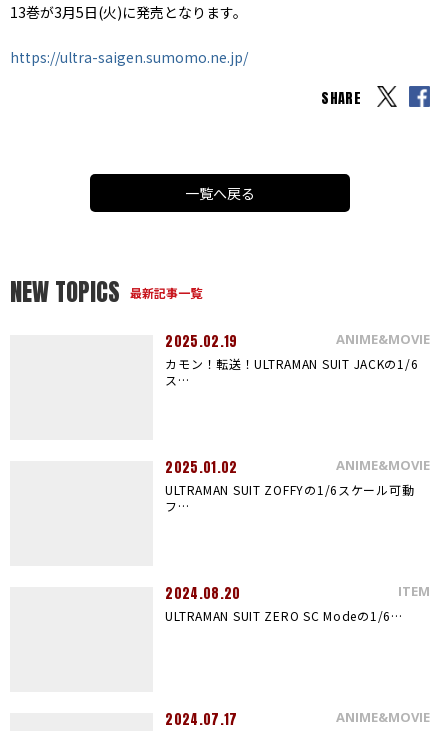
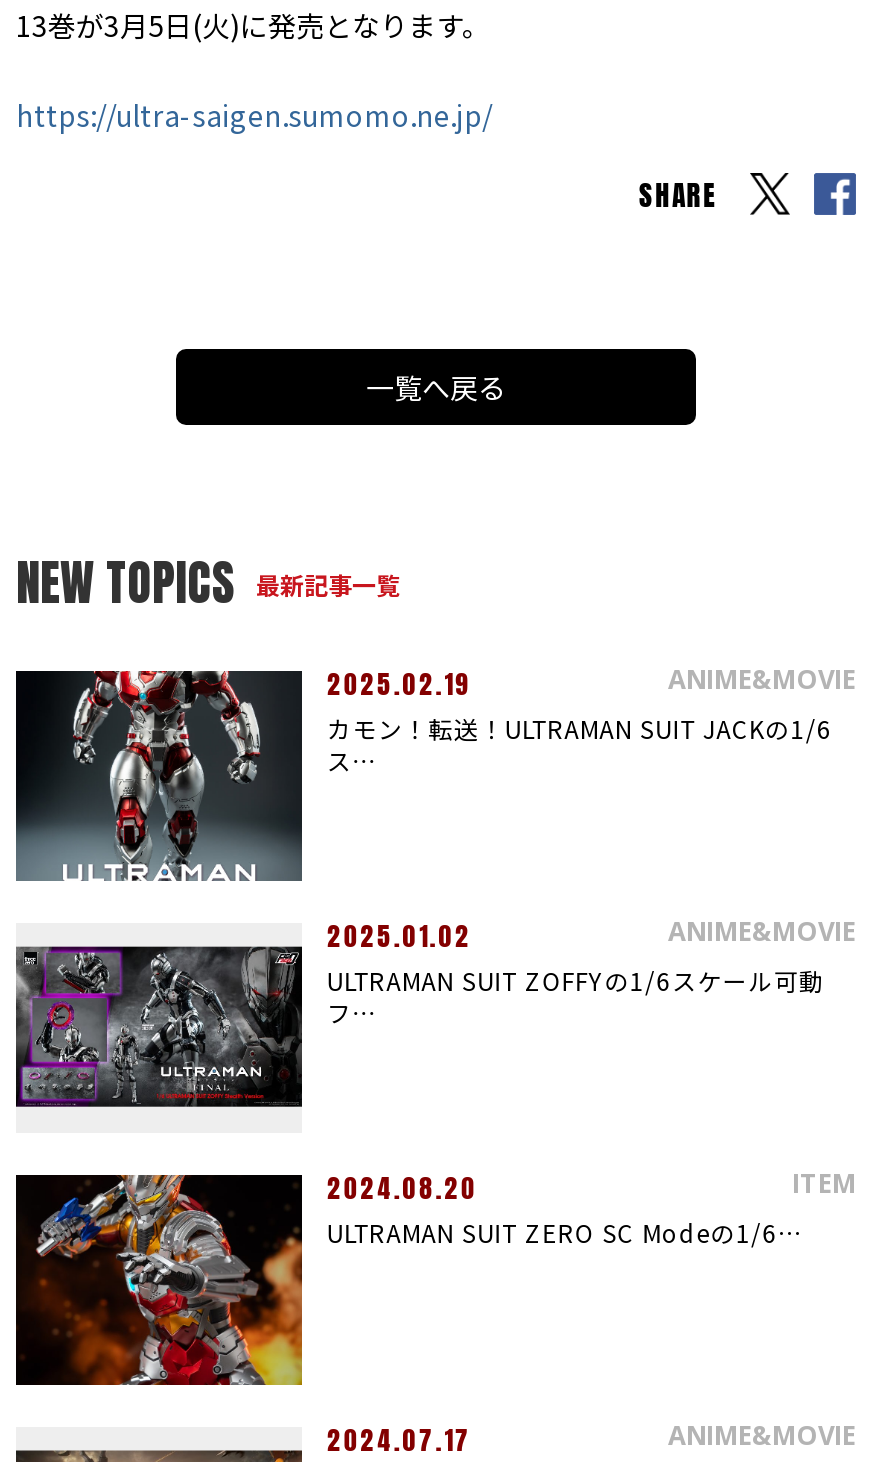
none -> [14,668,304,882] [image]
none -> [14,944,304,1110] [image]
none -> [14,1172,304,1388] [image]

